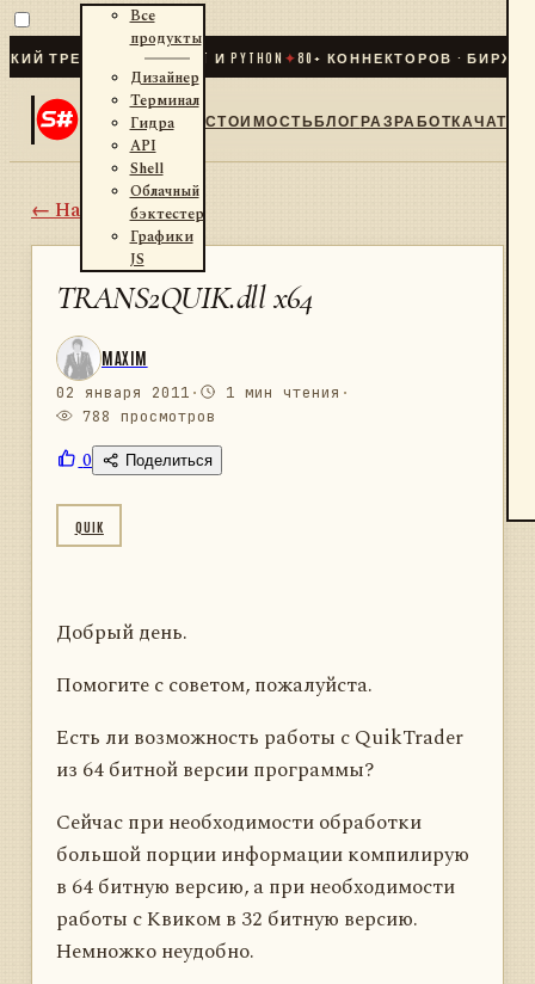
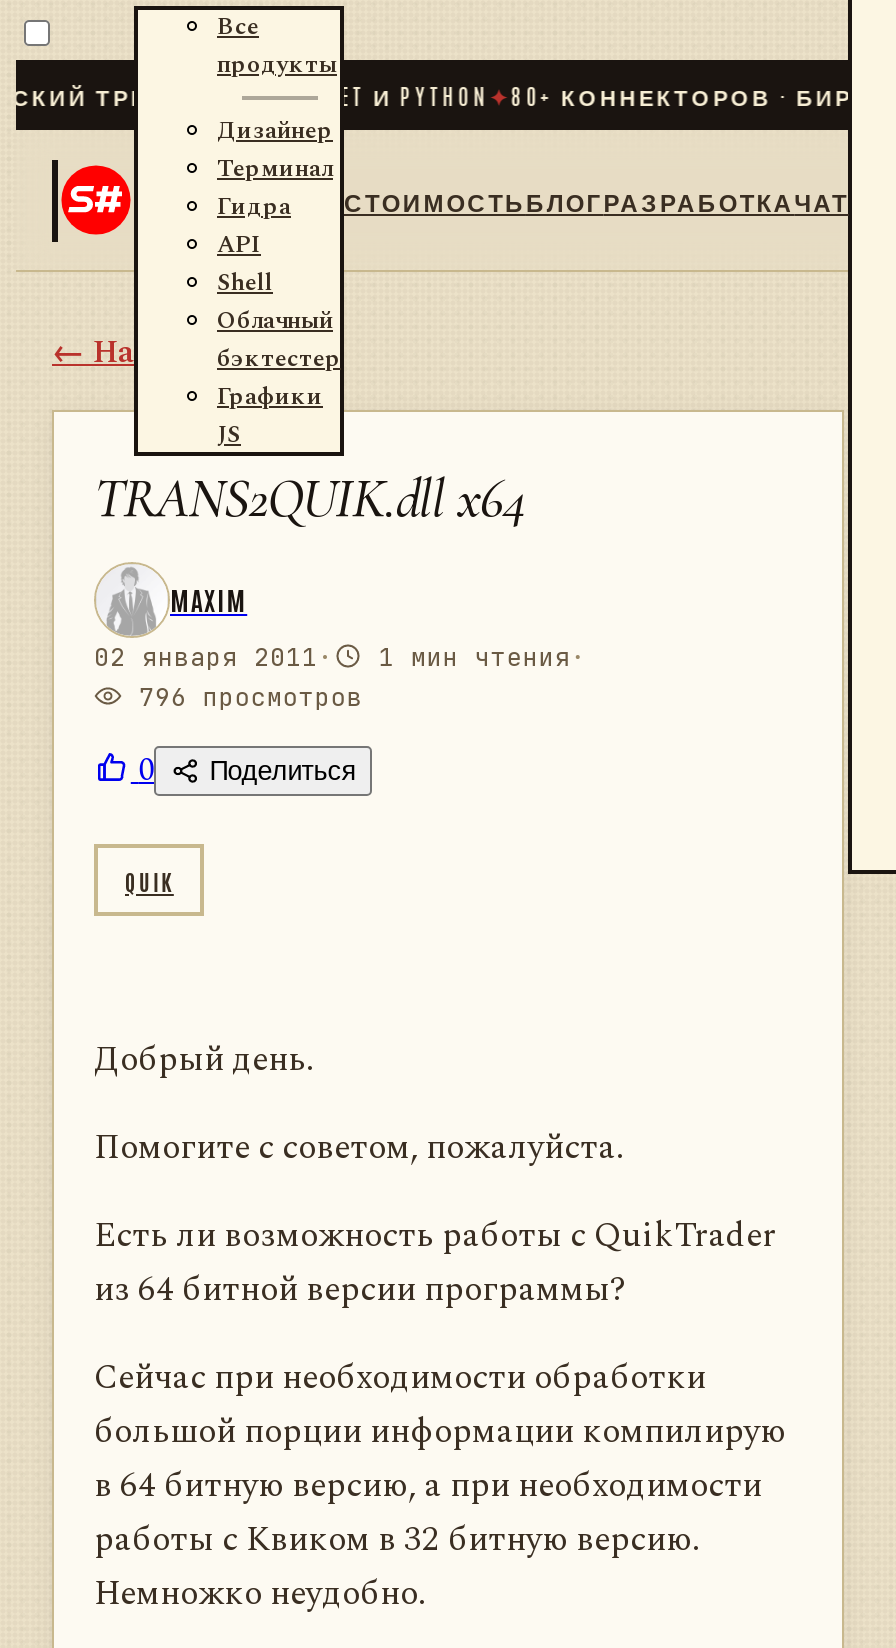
[73,406,217,426] 788 просмотров -> [123,680,363,714] 796 просмотров

